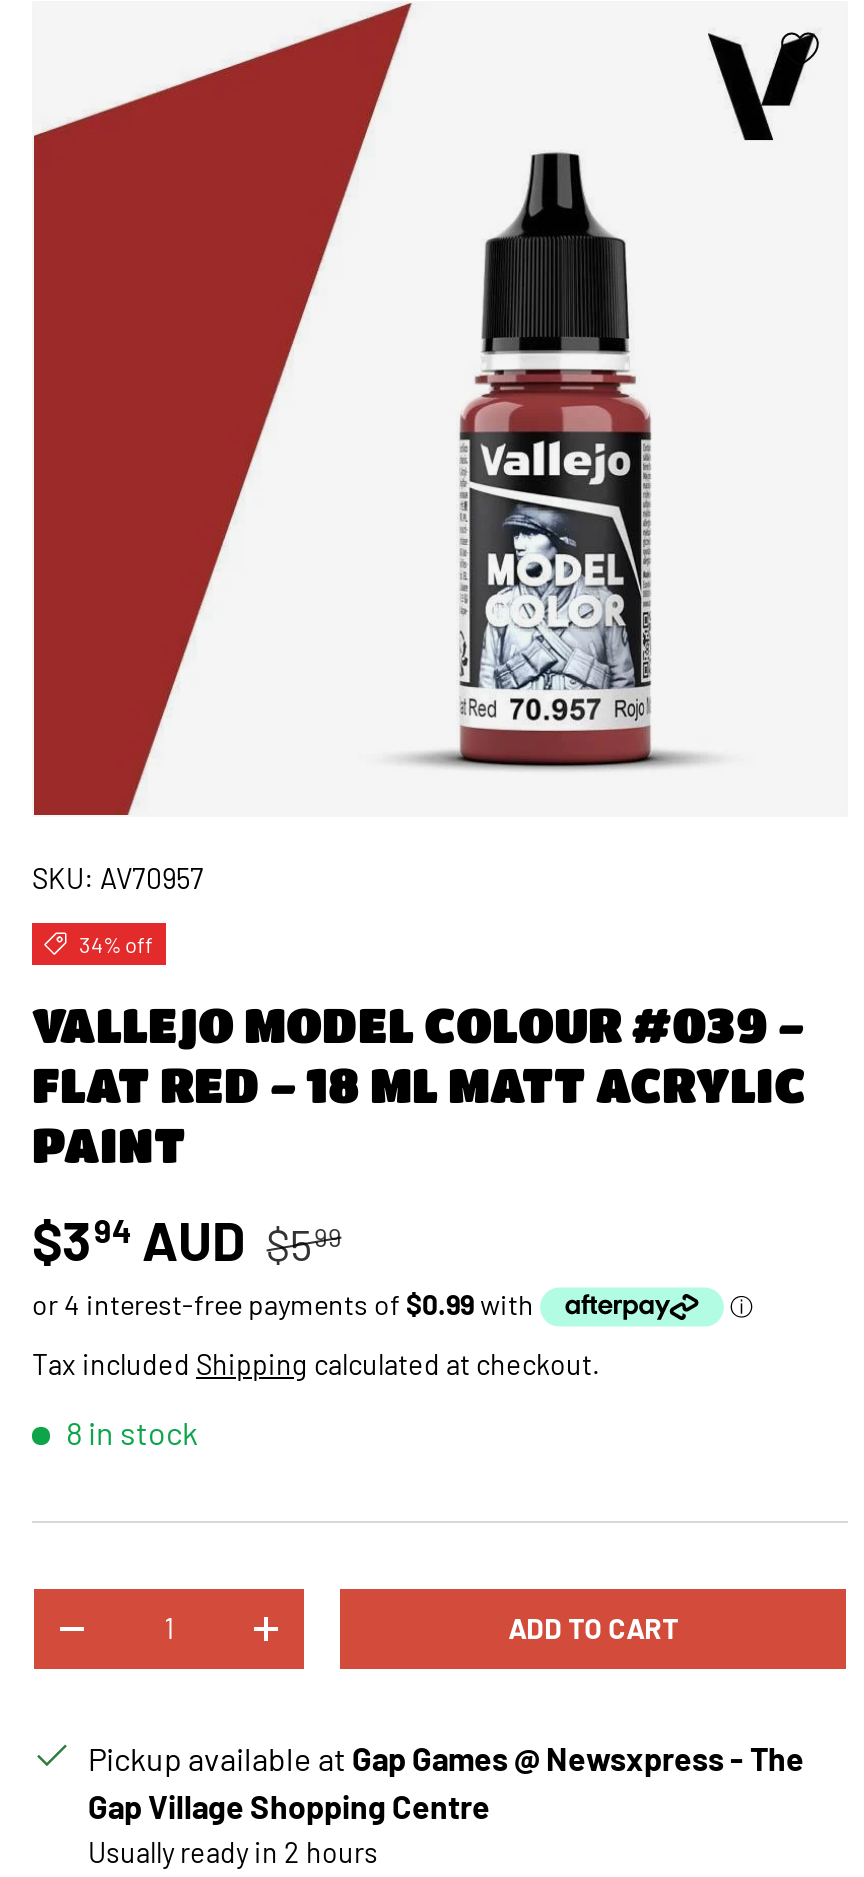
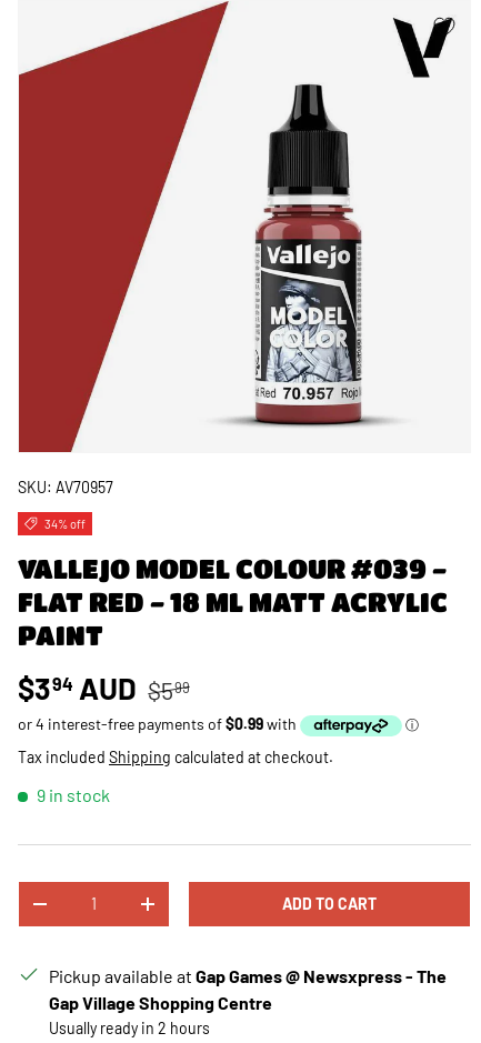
[66,1412,198,1450] 8 in stock -> [37,784,110,806] 9 in stock

